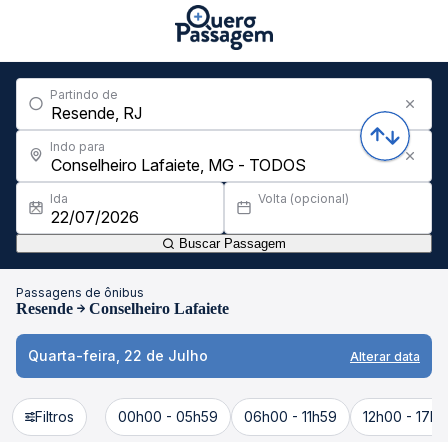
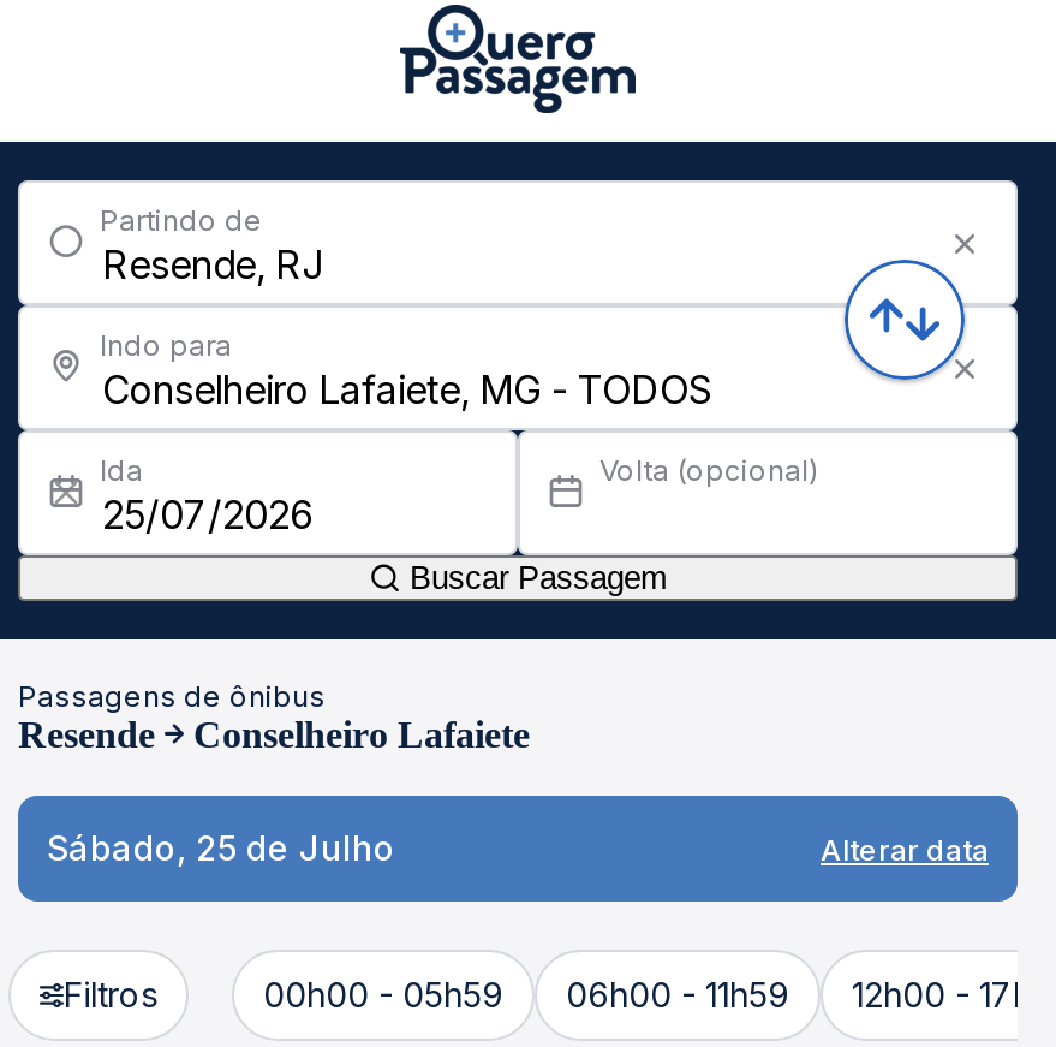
[28,347,208,364] Quarta-feira, 22 de Julho -> [47,827,395,868] Sábado, 25 de Julho

